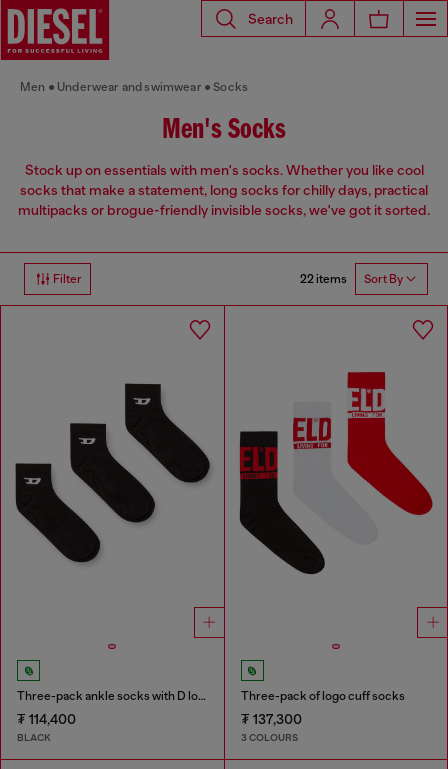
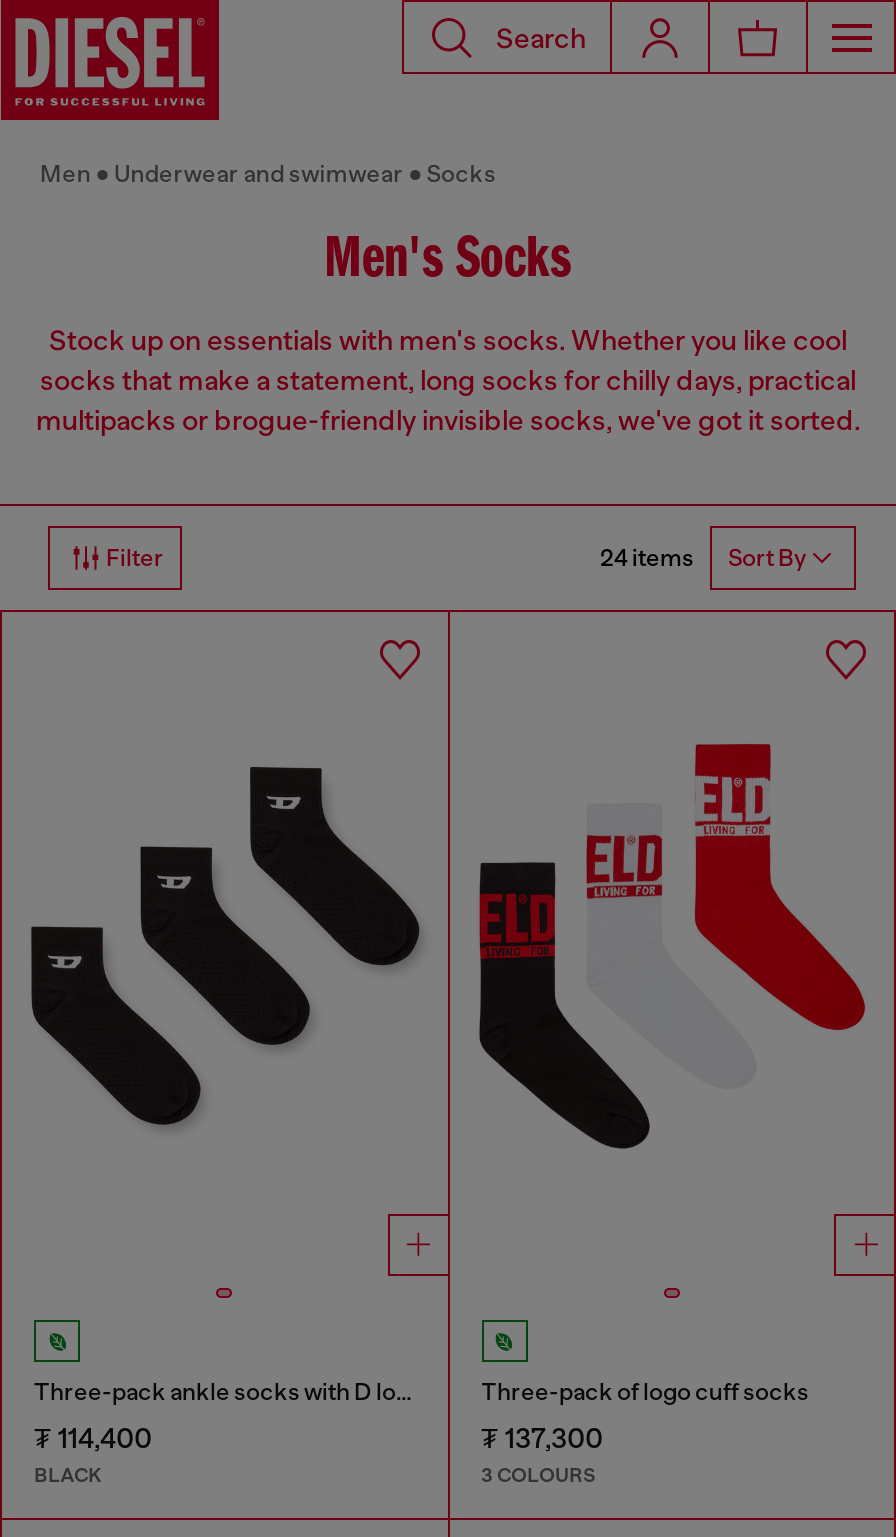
[300,272,403,286] 22 items Sort By -> [600,544,806,573] 24 items Sort By

